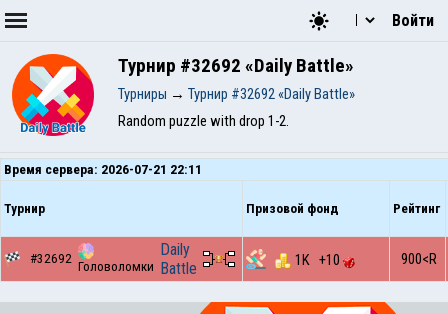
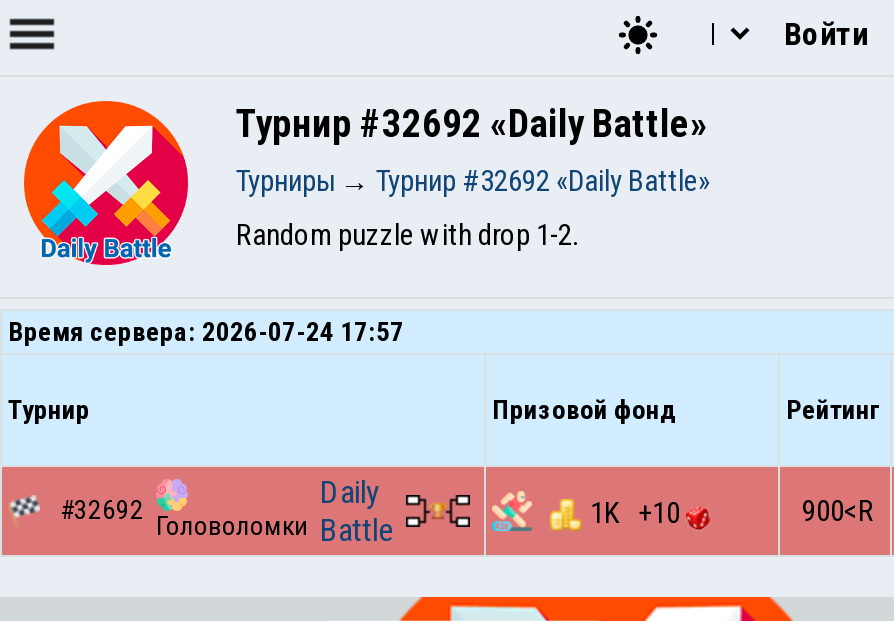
[4,162,202,177] Время сервера: 2026-07-21 22:11 -> [8,317,404,347] Время сервера: 2026-07-24 17:57

